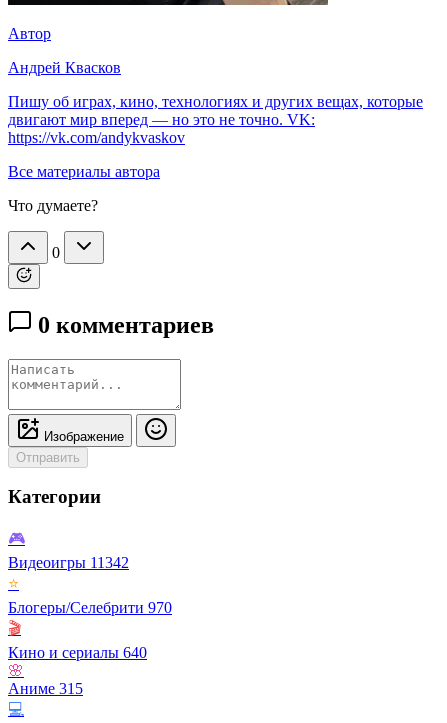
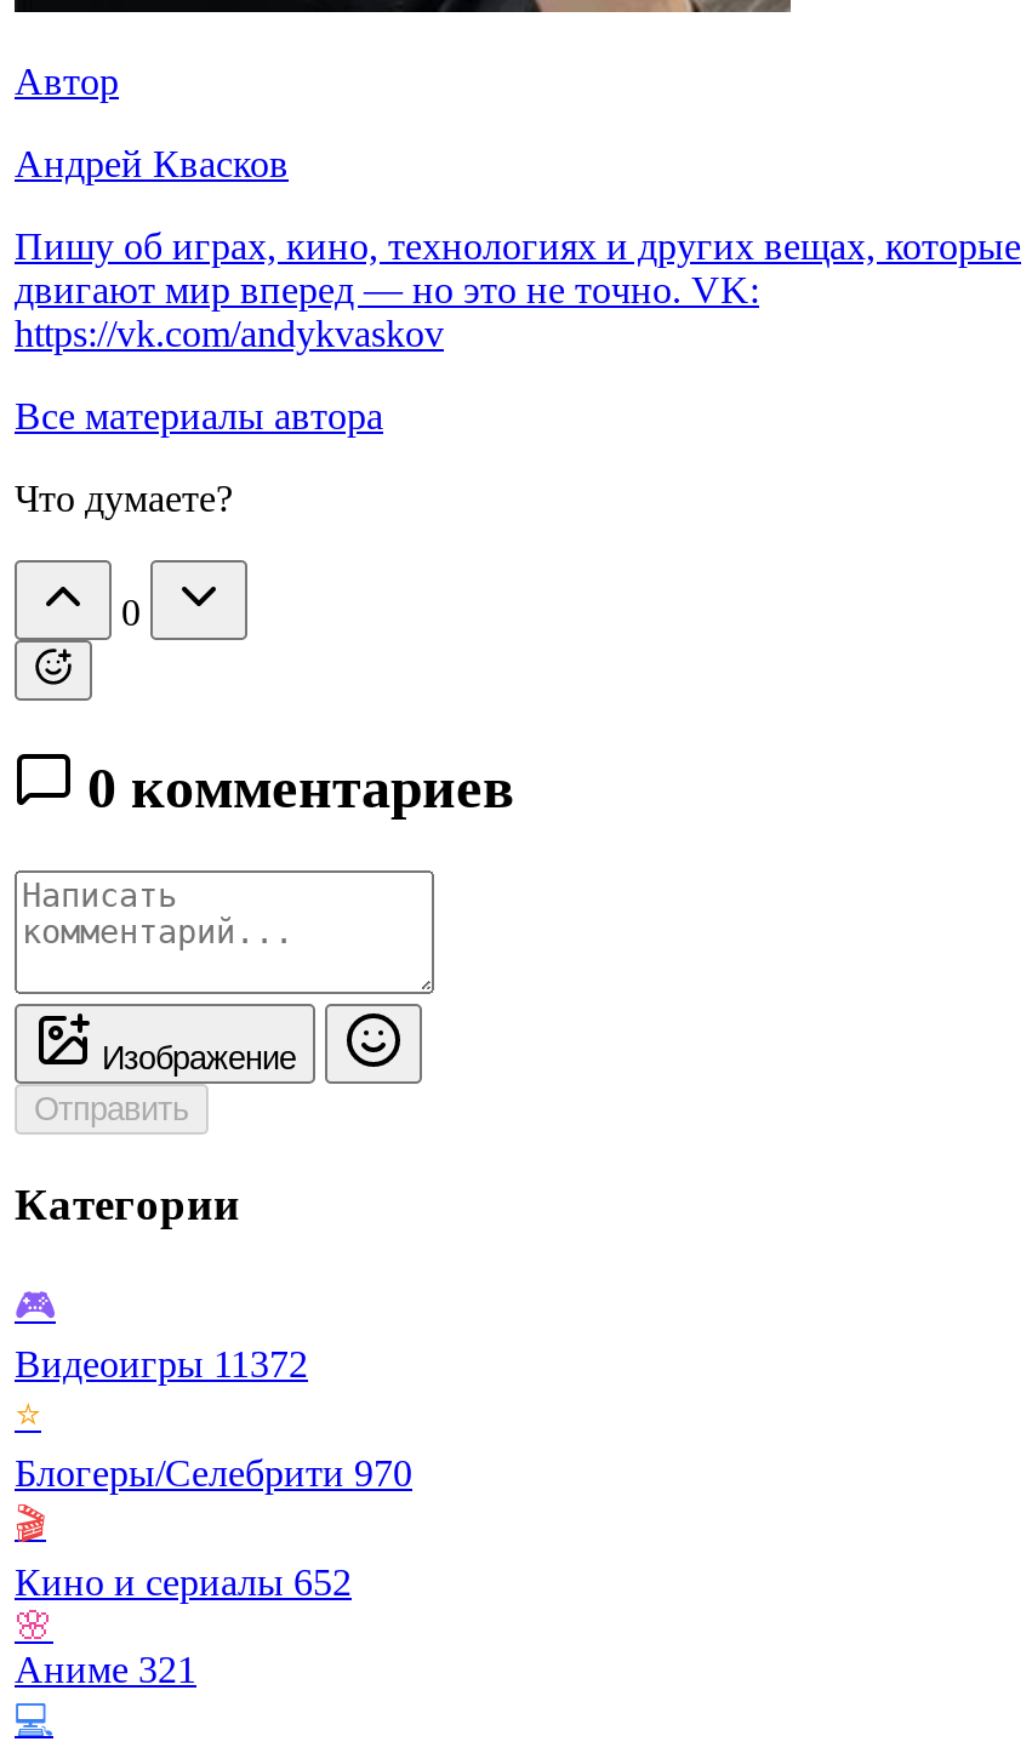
[8,554,129,571] Видеоигры 11342 -> [15,1344,308,1385] Видеоигры 11372
[8,644,147,661] Кино и сериалы 640 -> [15,1562,352,1603] Кино и сериалы 652
[8,680,83,697] Аниме 315 -> [15,1649,196,1690] Аниме 321

